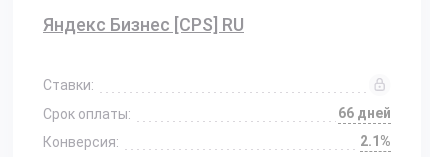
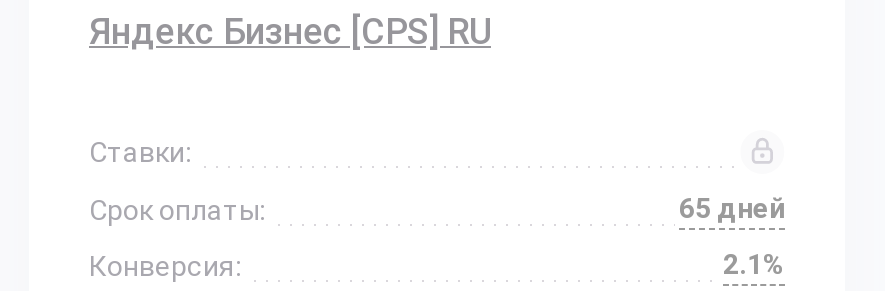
[338,105,391,121] 66 дней -> [679,192,785,224] 65 дней

